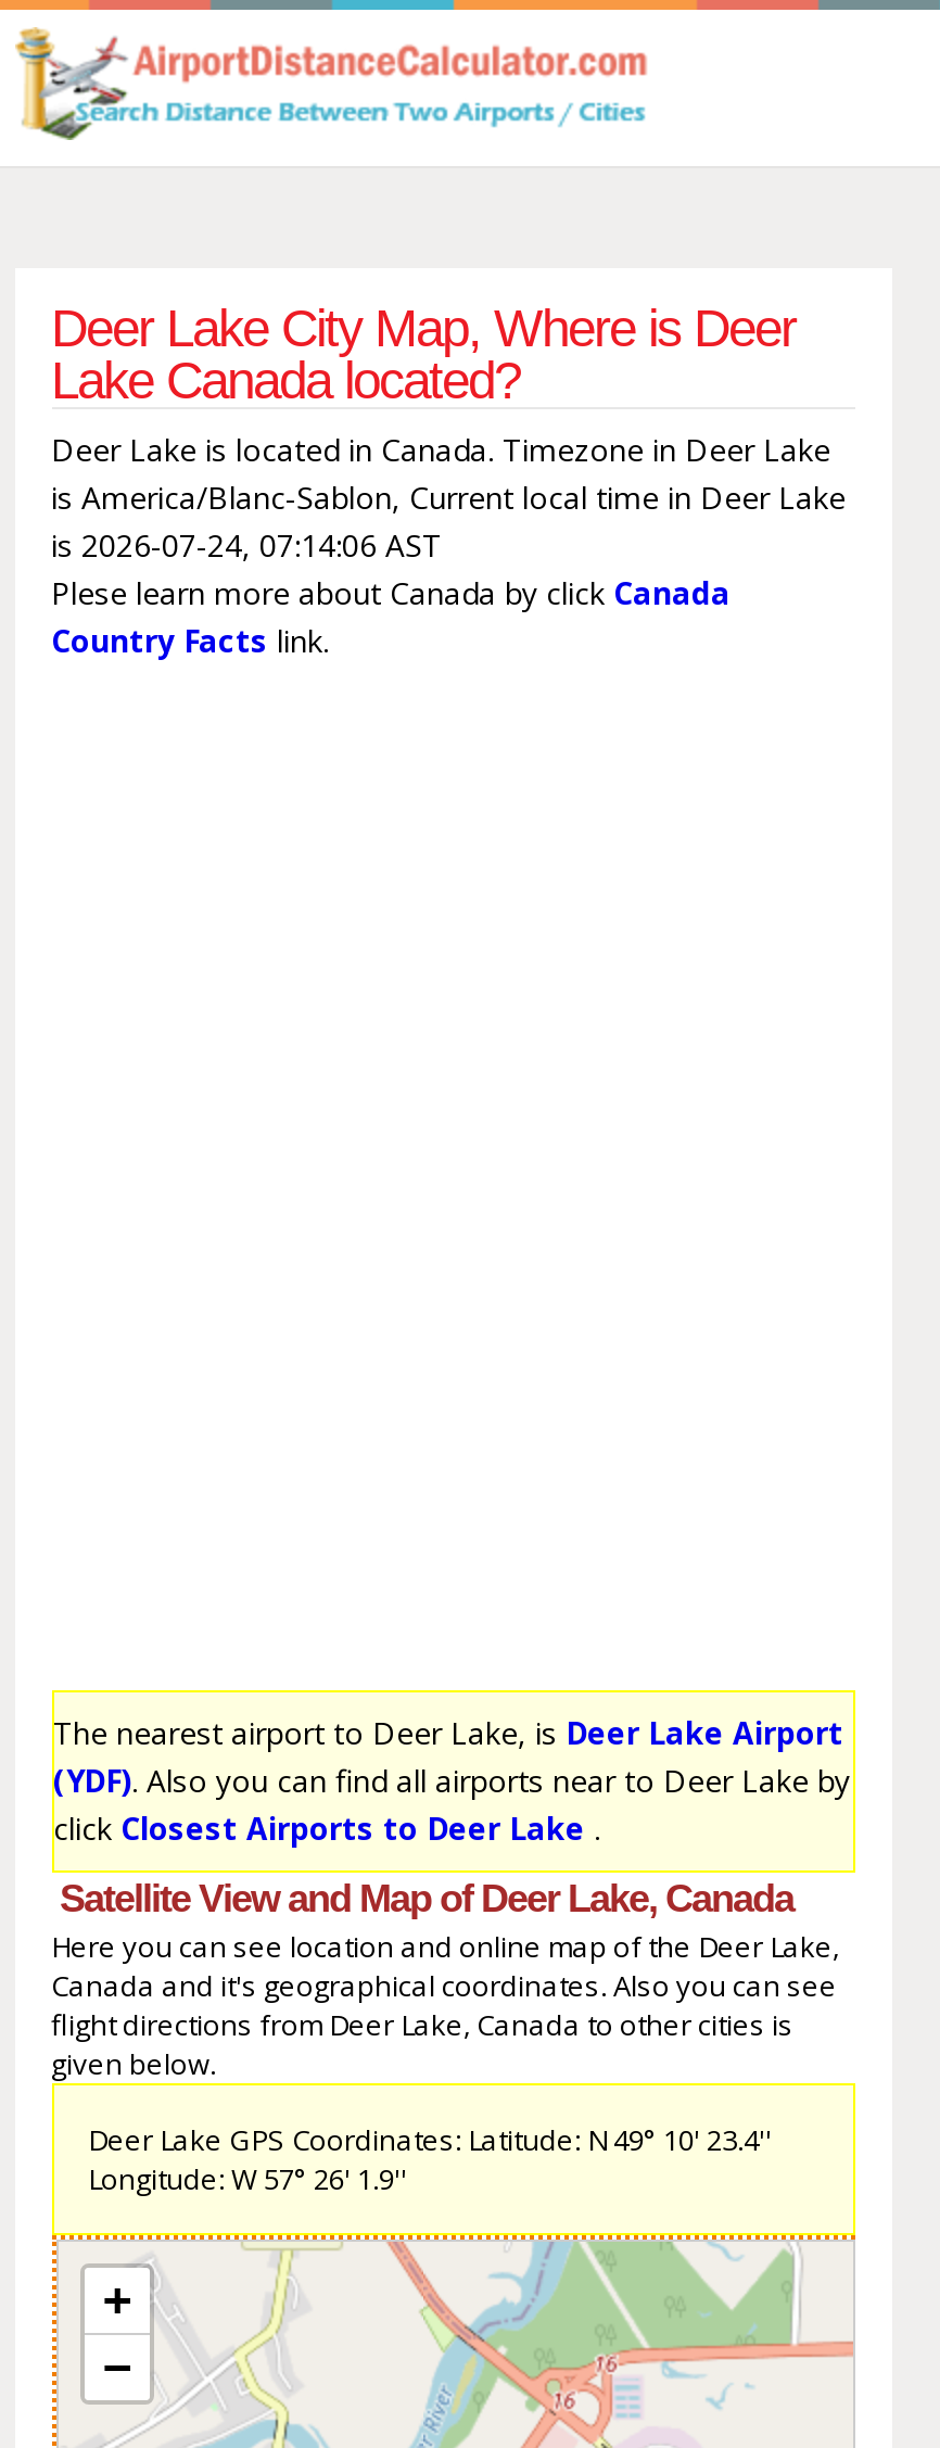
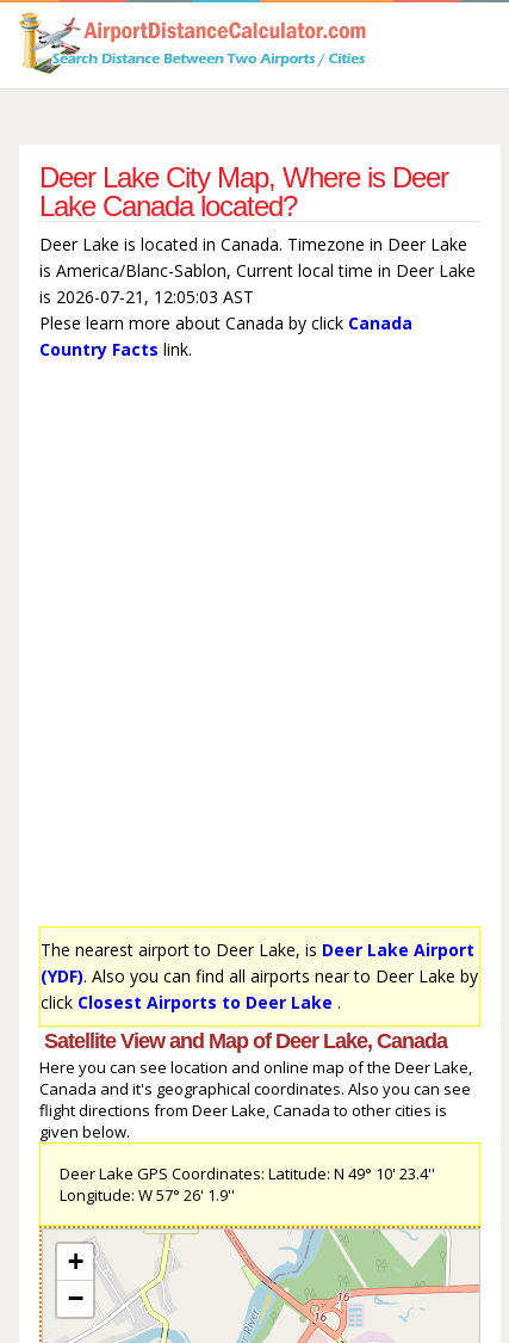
[51,523,442,565] is 2026-07-24, 07:14:06 AST -> [39,285,253,308] is 2026-07-21, 12:05:03 AST

